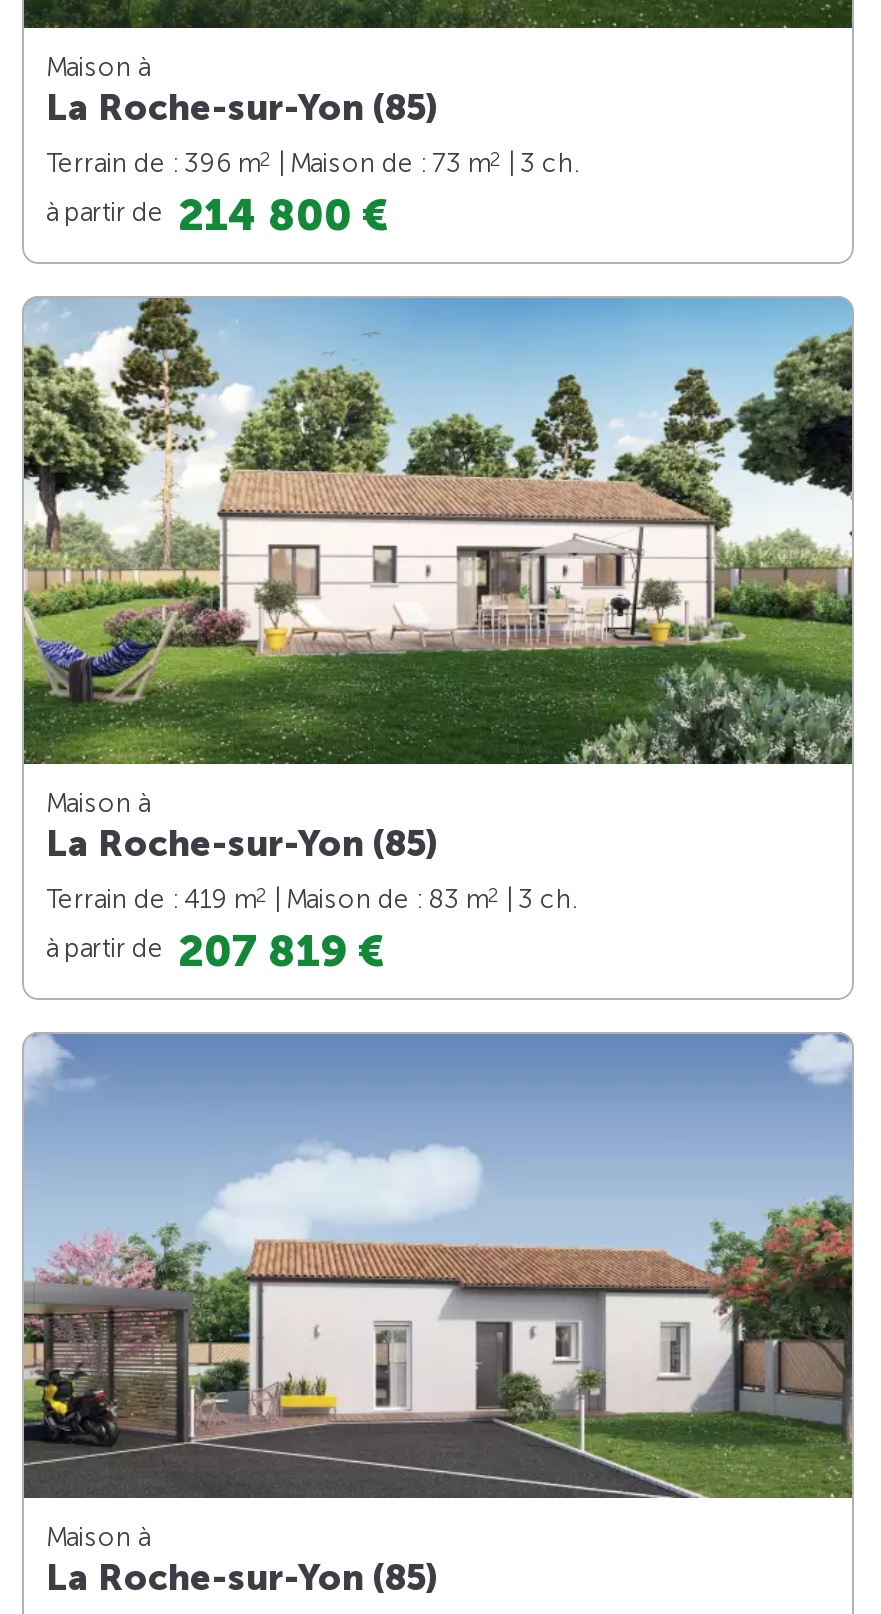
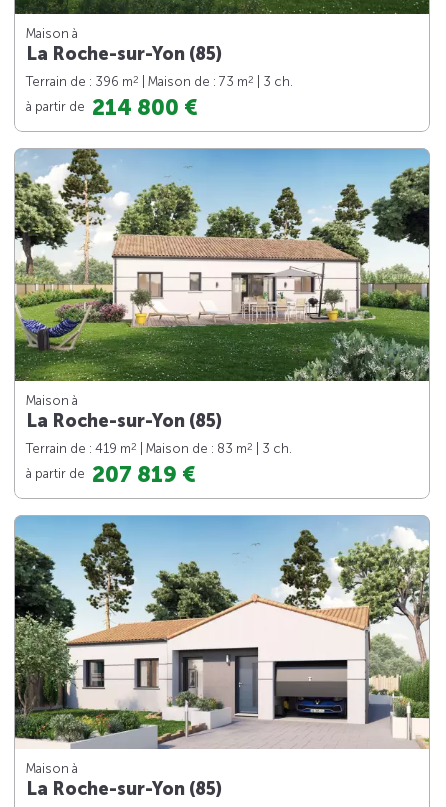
[22,1034,854,1500] [image] -> [14,516,430,749] [image]

